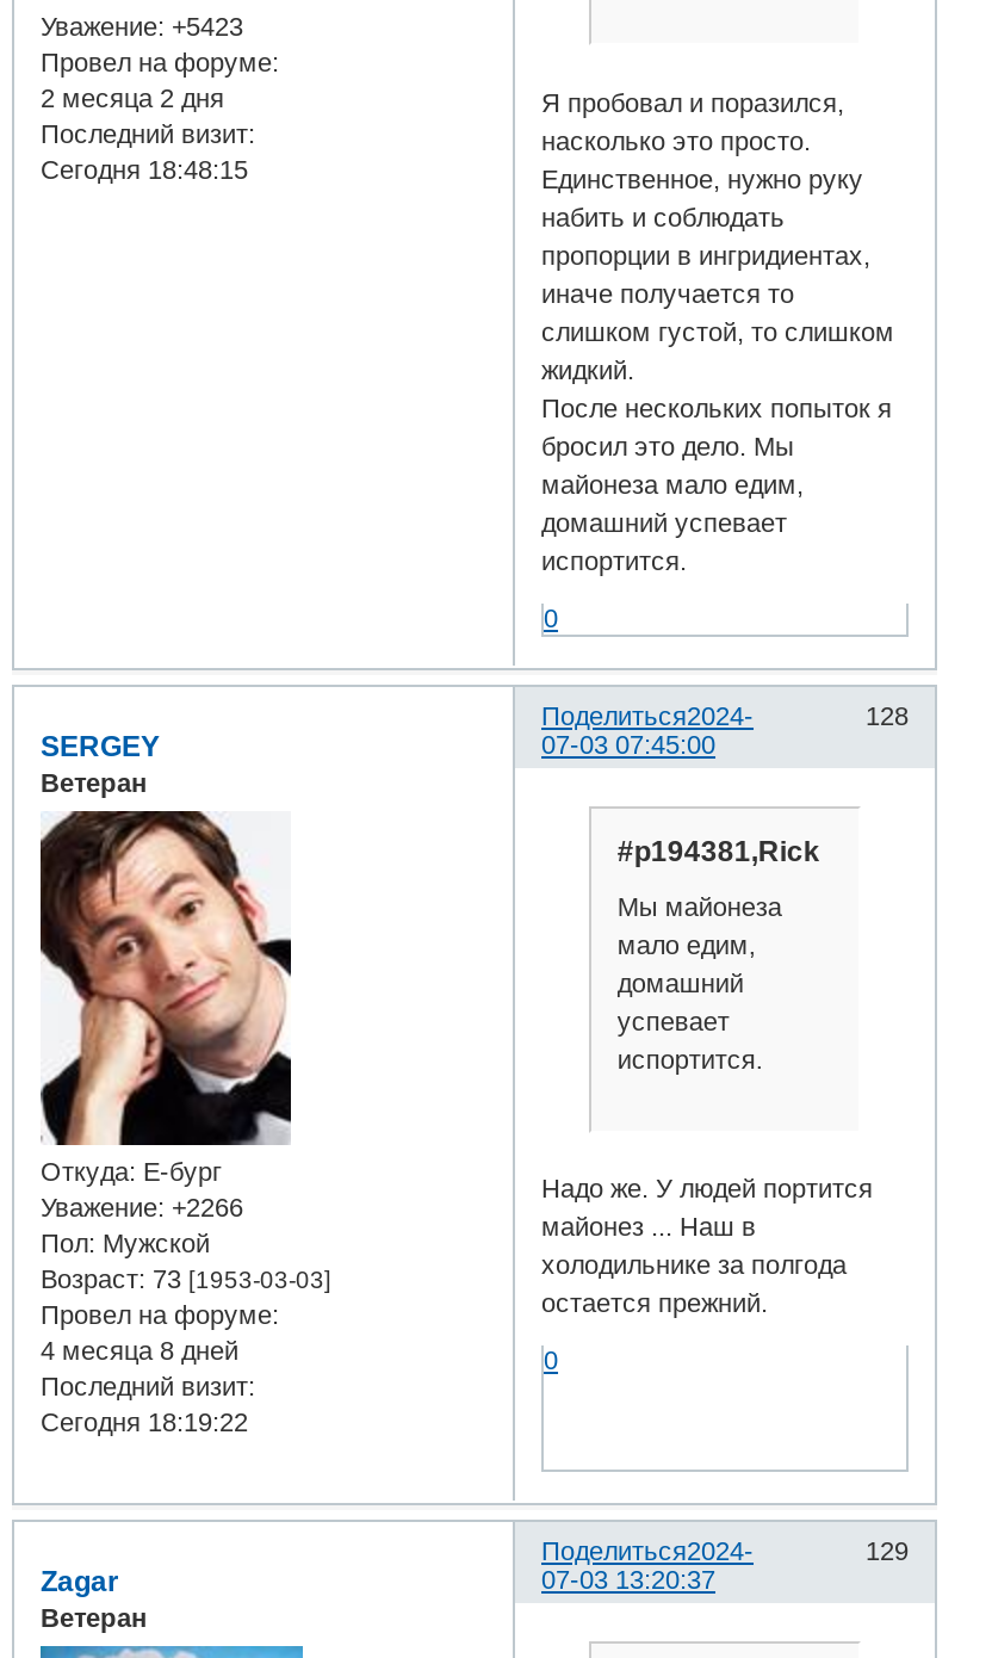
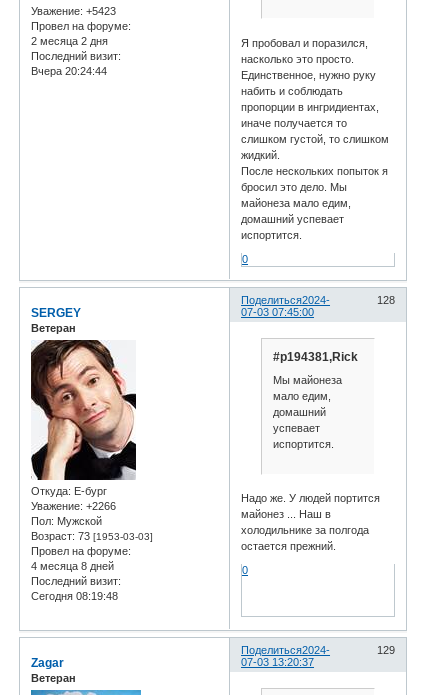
[41,156,248,185] Сегодня 18:48:15 -> [31,65,107,77] Вчера 20:24:44
[41,1408,248,1436] Сегодня 18:19:22 -> [31,590,118,602] Сегодня 08:19:48

